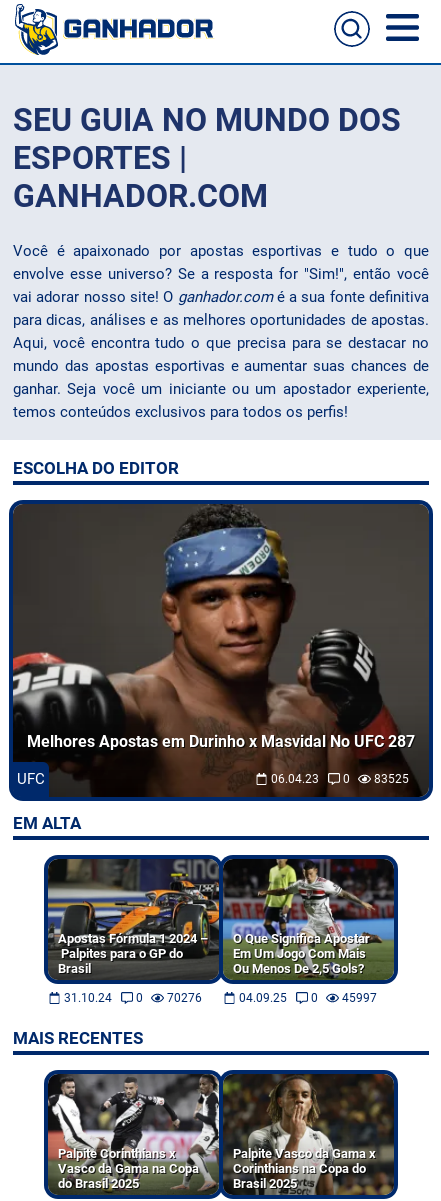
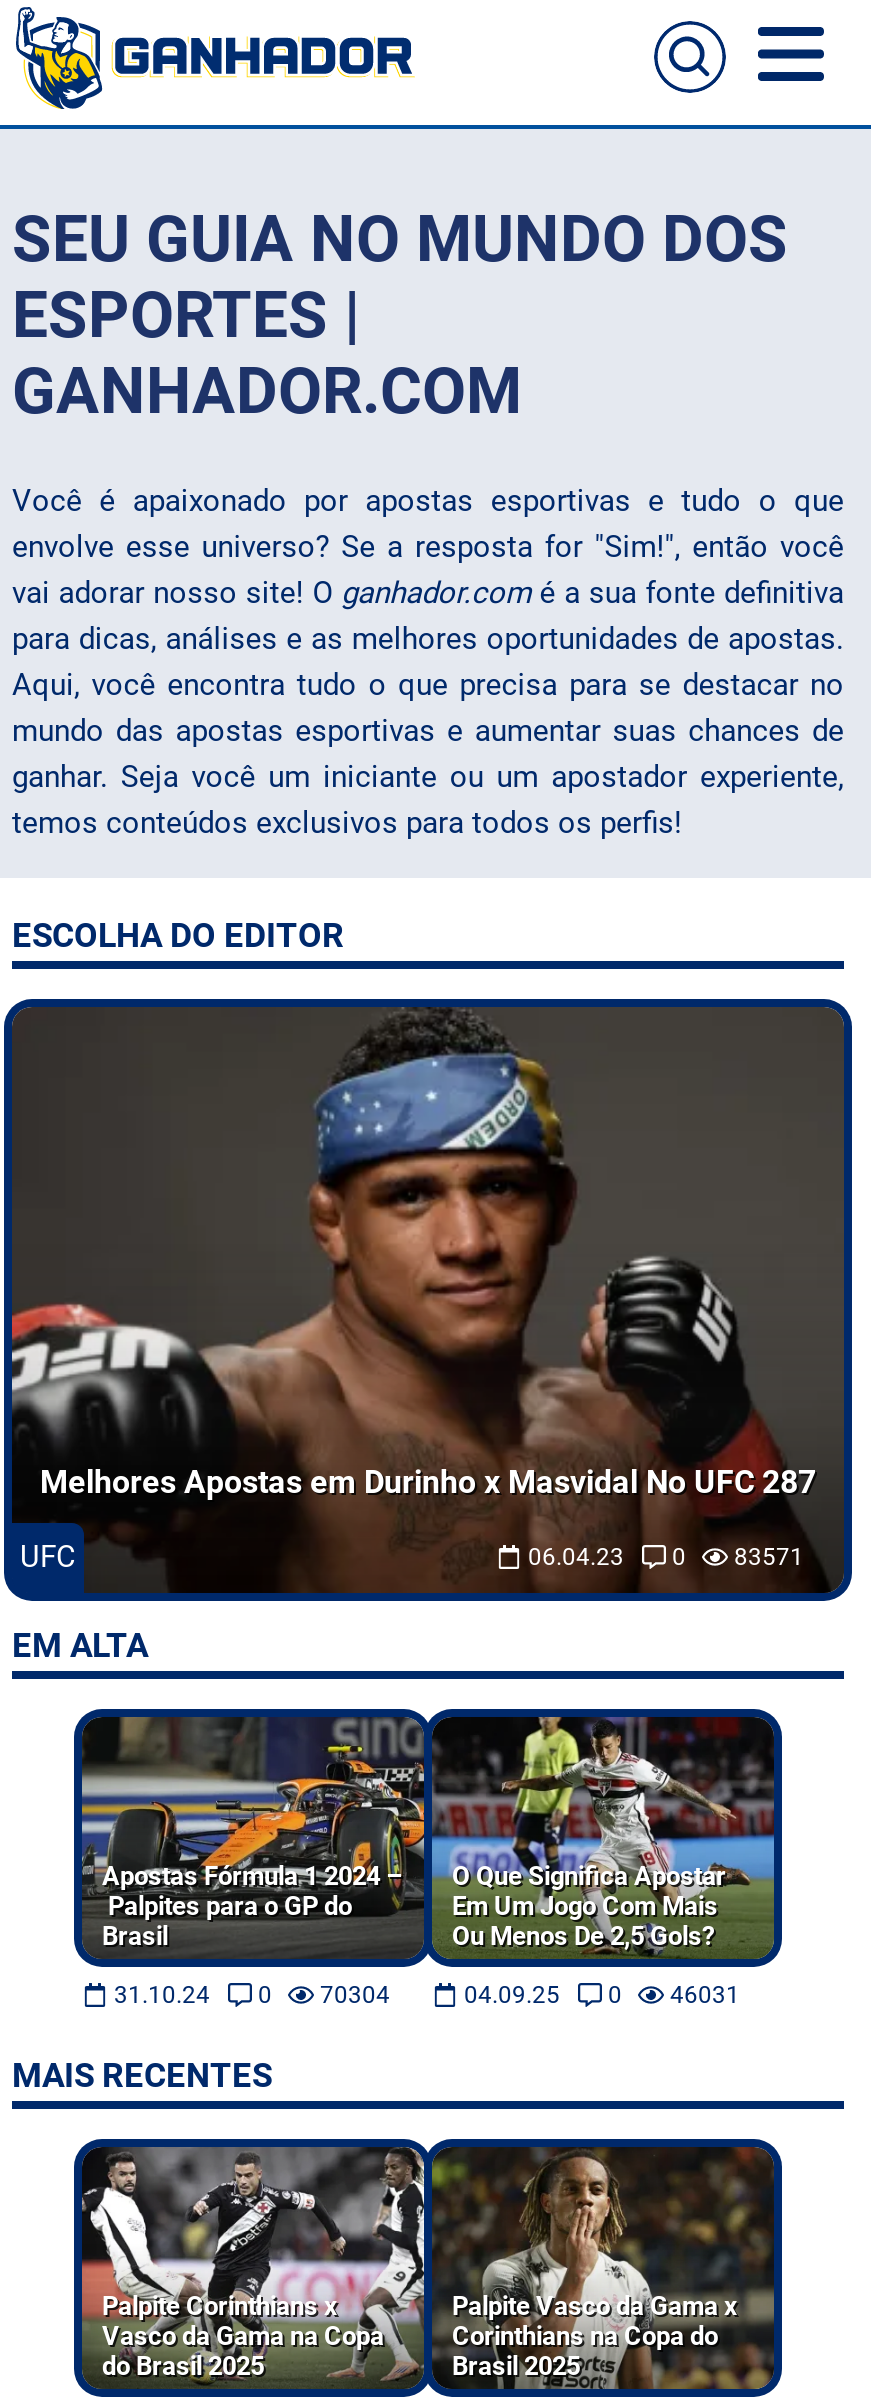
[271,772,409,786] 06.04.23 0 83525 -> [528,1543,804,1571] 06.04.23 0 83571
[64,991,202,1005] 31.10.24 0 70276 -> [114,1981,390,2009] 31.10.24 0 70304
[239,991,377,1005] 04.09.25 0 45997 -> [464,1981,740,2009] 04.09.25 0 46031

